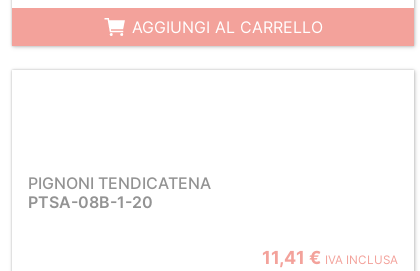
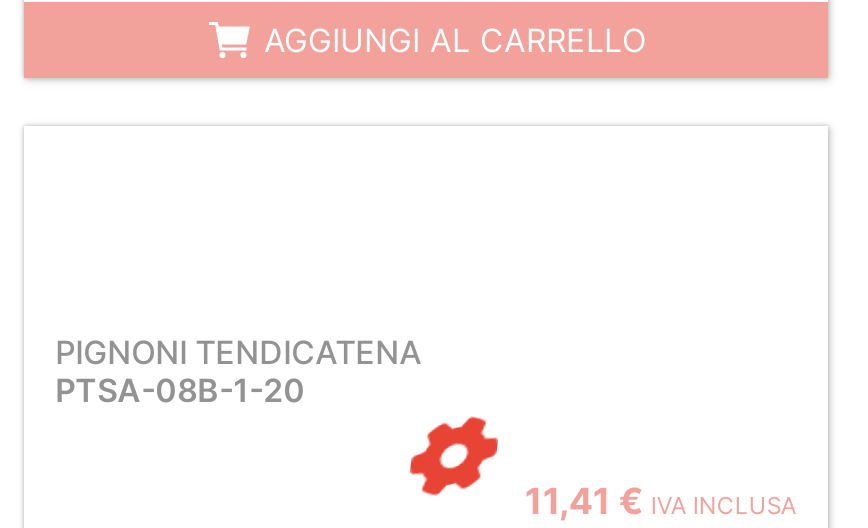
none -> [408,414,500,498] [image]

